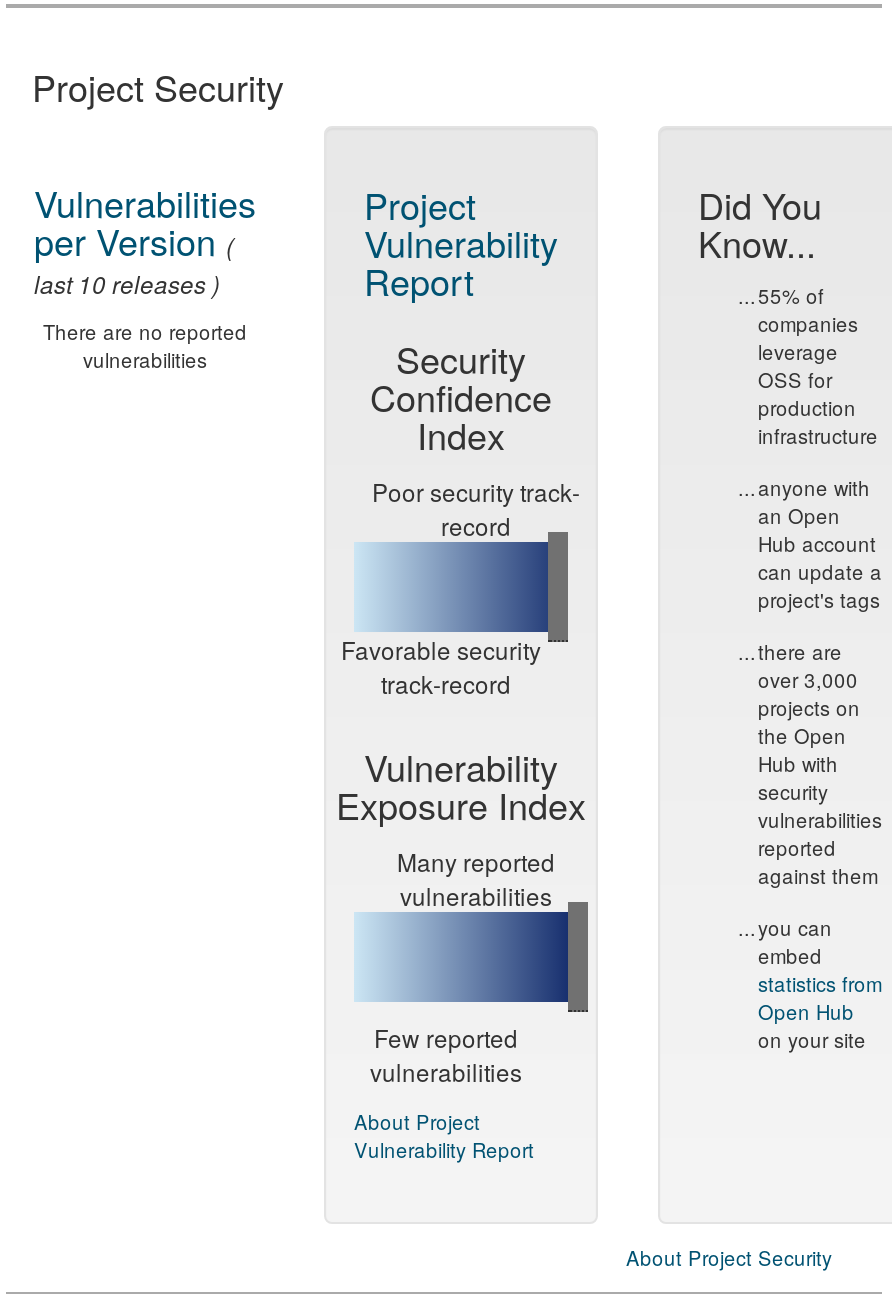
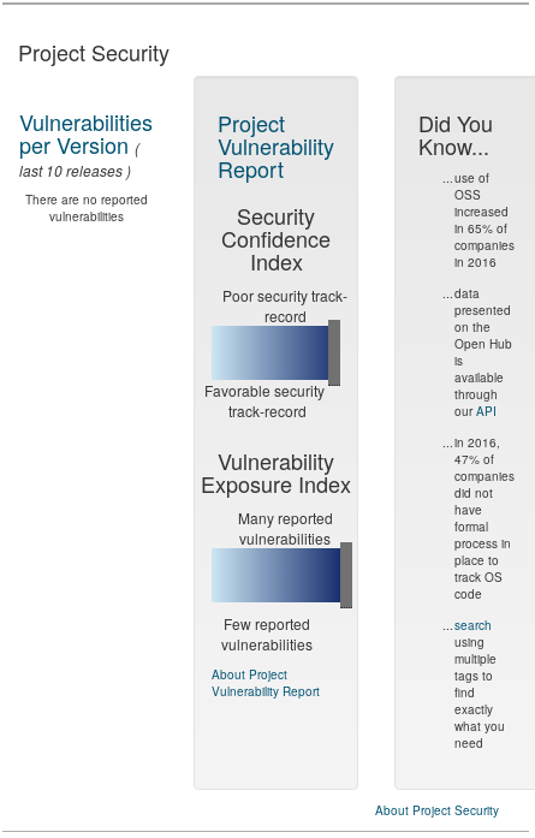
[738,282,824,310] ... 55% of -> [442,170,509,237] ...use of | OSS | increased | in 65% of
[738,338,882,998] leverage | OSS for | production | infrastructure | ... anyone with | an Open | Hub account | can update a | project's tags | ...there are | over 3,000 | projects on | the Open | Hub with | security | vulnerabilities | reported | against them | ...you can | embed | statistics from -> [442,254,511,335] in 2016 | ...data | presented | on the
moved [758,998,854,1026] -> [454,335,512,352]: Open Hub
[758,1026,866,1054] on your site -> [442,352,515,751] is | available | through | our API | ...in 2016, | 47% of | companies | did not | have | formal | process in | place to | track OS | code | ...search | using | multiple | tags to | find | exactly | what you | need

